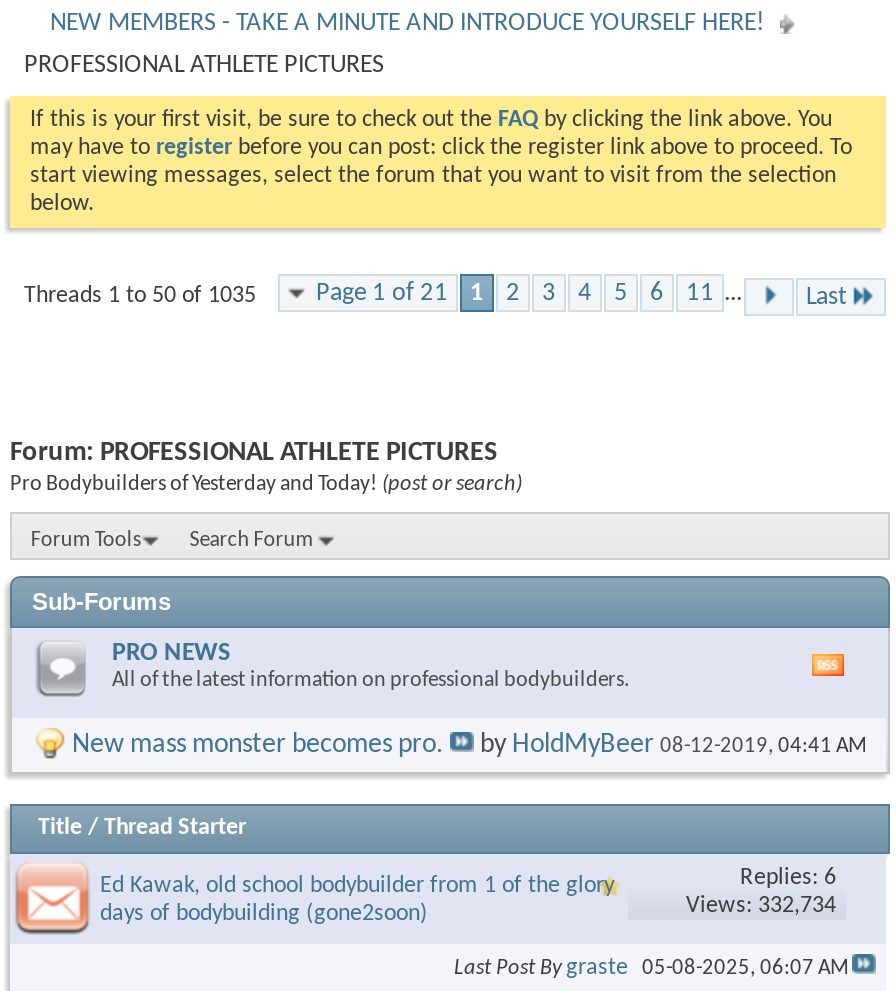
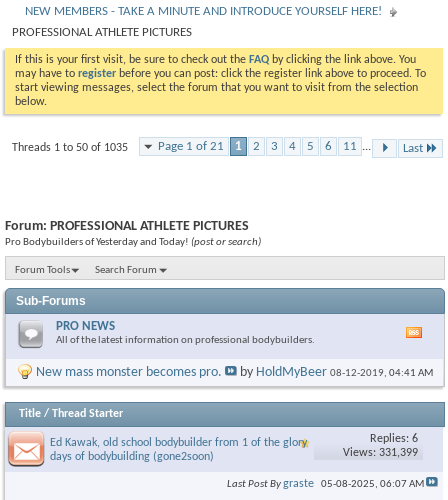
[686,894,836,918] Views: 332,734 -> [343,447,418,459] Views: 331,399

